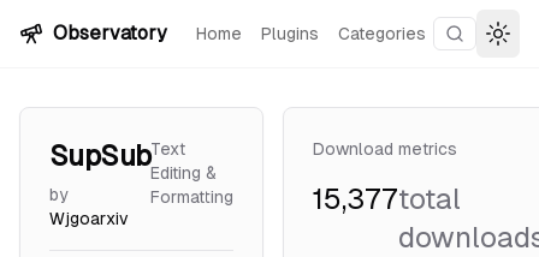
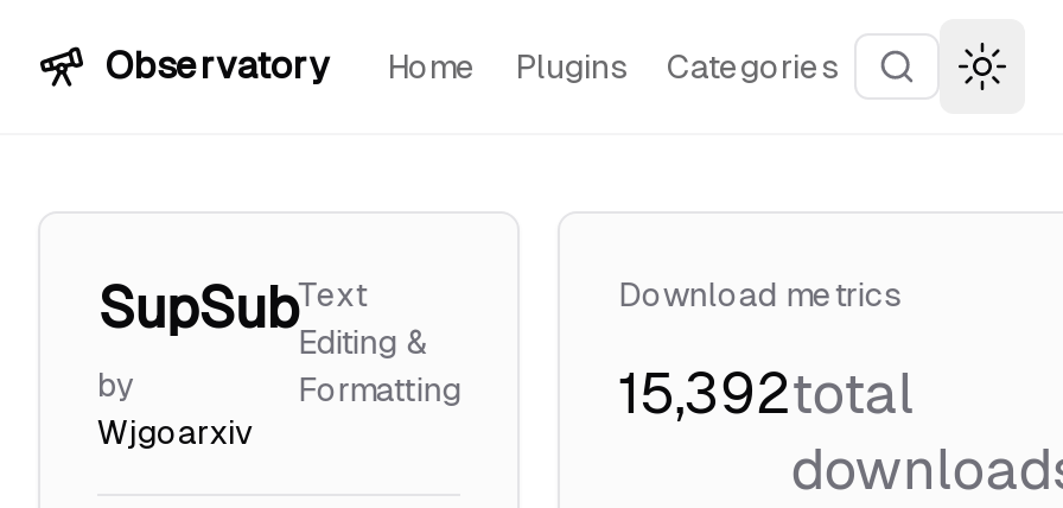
[313,183,461,215] 15,377total -> [618,361,914,425] 15,392total

